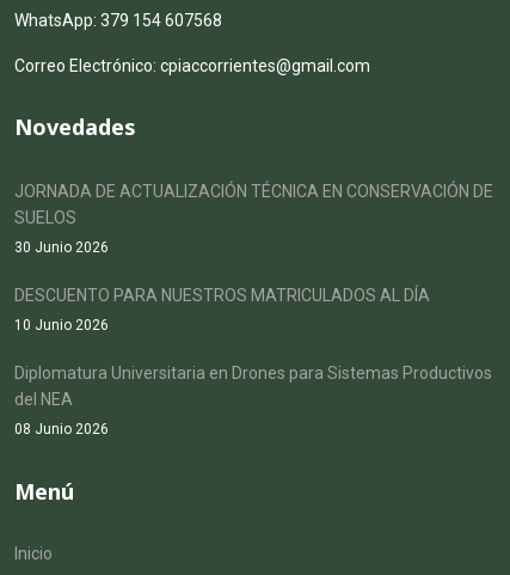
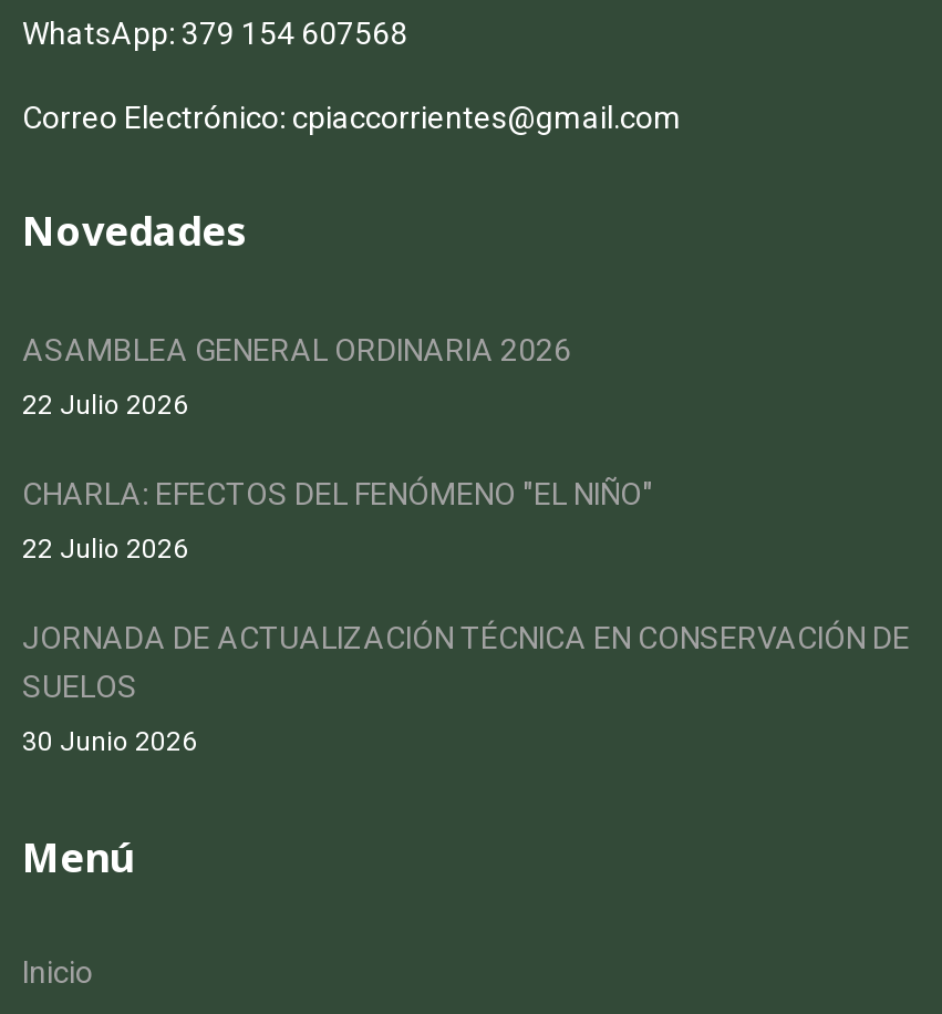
none -> [22,332,653,565] ASAMBLEA GENERAL ORDINARIA 2026 | 22 Julio 2026 | CHARLA: EFECTOS DEL FENÓMENO "EL NIÑO" | 22 Julio 2026
moved [14,182,493,256] -> [22,620,910,757]: JORNADA DE ACTUALIZACIÓN TÉCNICA EN CONSERVACIÓN DE | SUELOS | 30 Junio 2026
[14,286,492,438] DESCUENTO PARA NUESTROS MATRICULADOS AL DÍA | 10 Junio 2026 | Diplomatura Universitaria en Drones para Sistemas Productivos | del NEA | 08 Junio 2026 -> none

